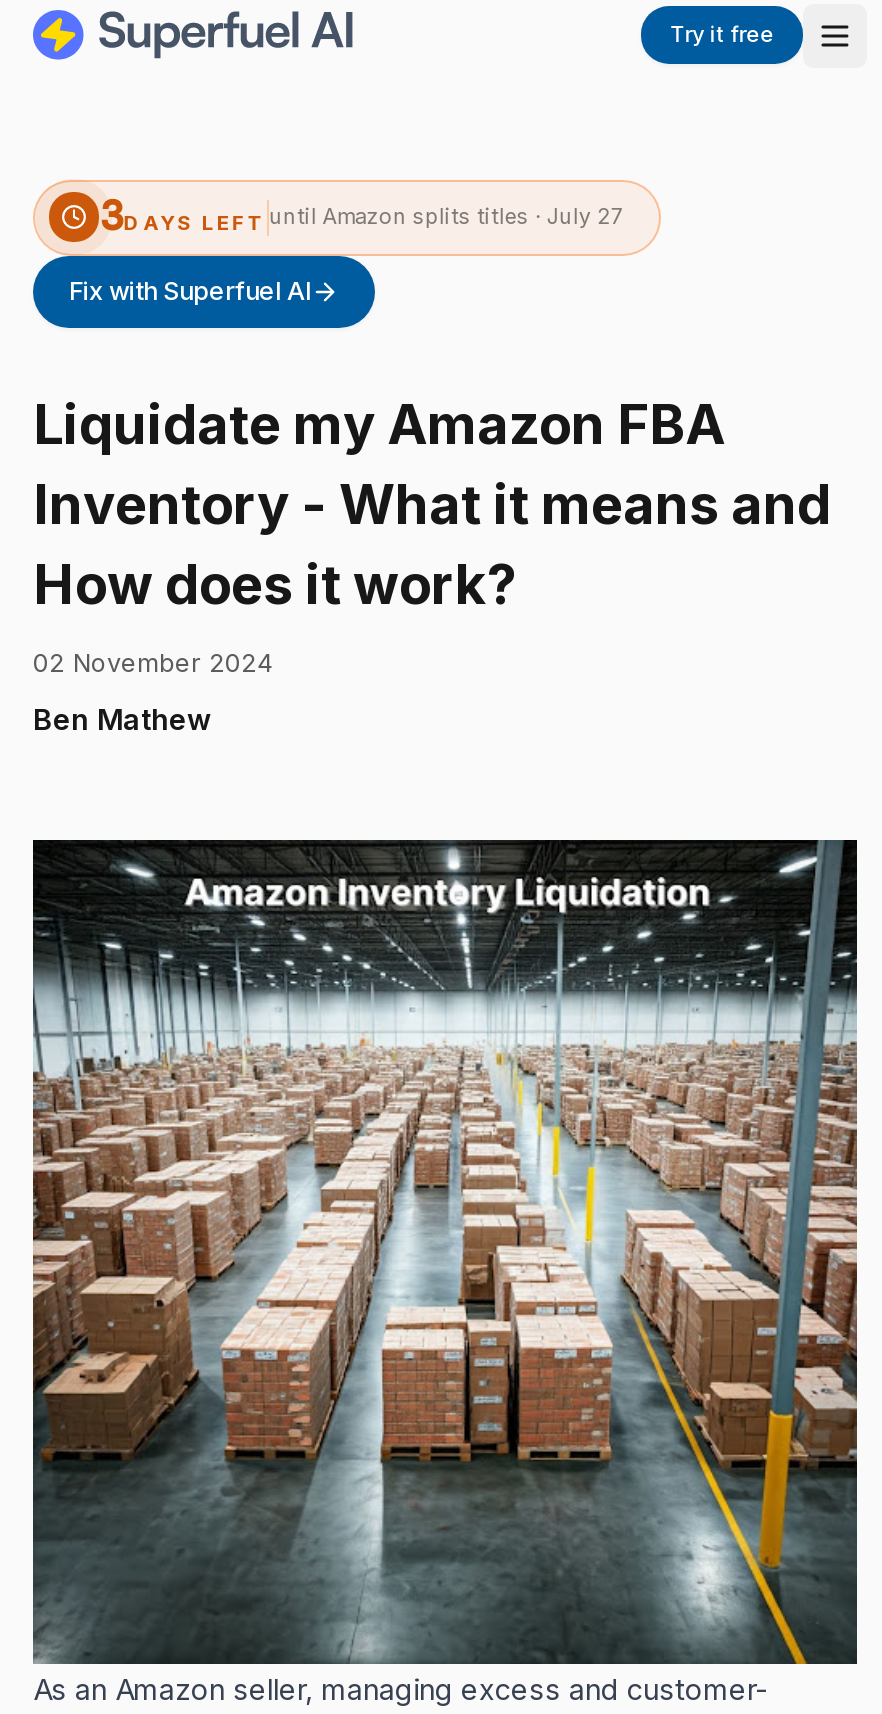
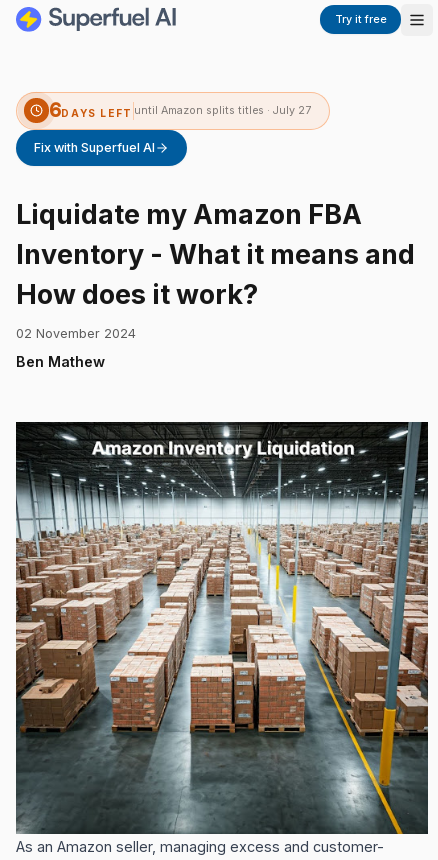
[100,191,623,243] 3DAYS LEFT until Amazon splits titles · July 27 -> [49,97,311,123] 6DAYS LEFT until Amazon splits titles · July 27

